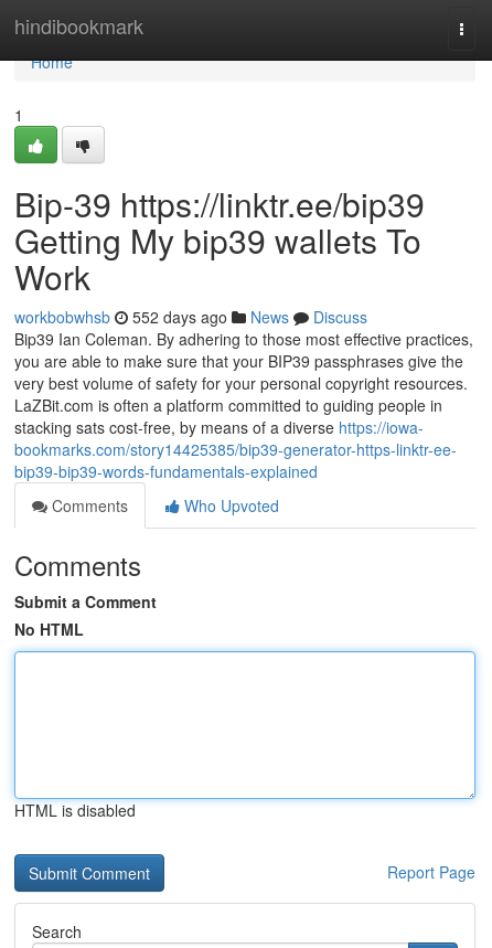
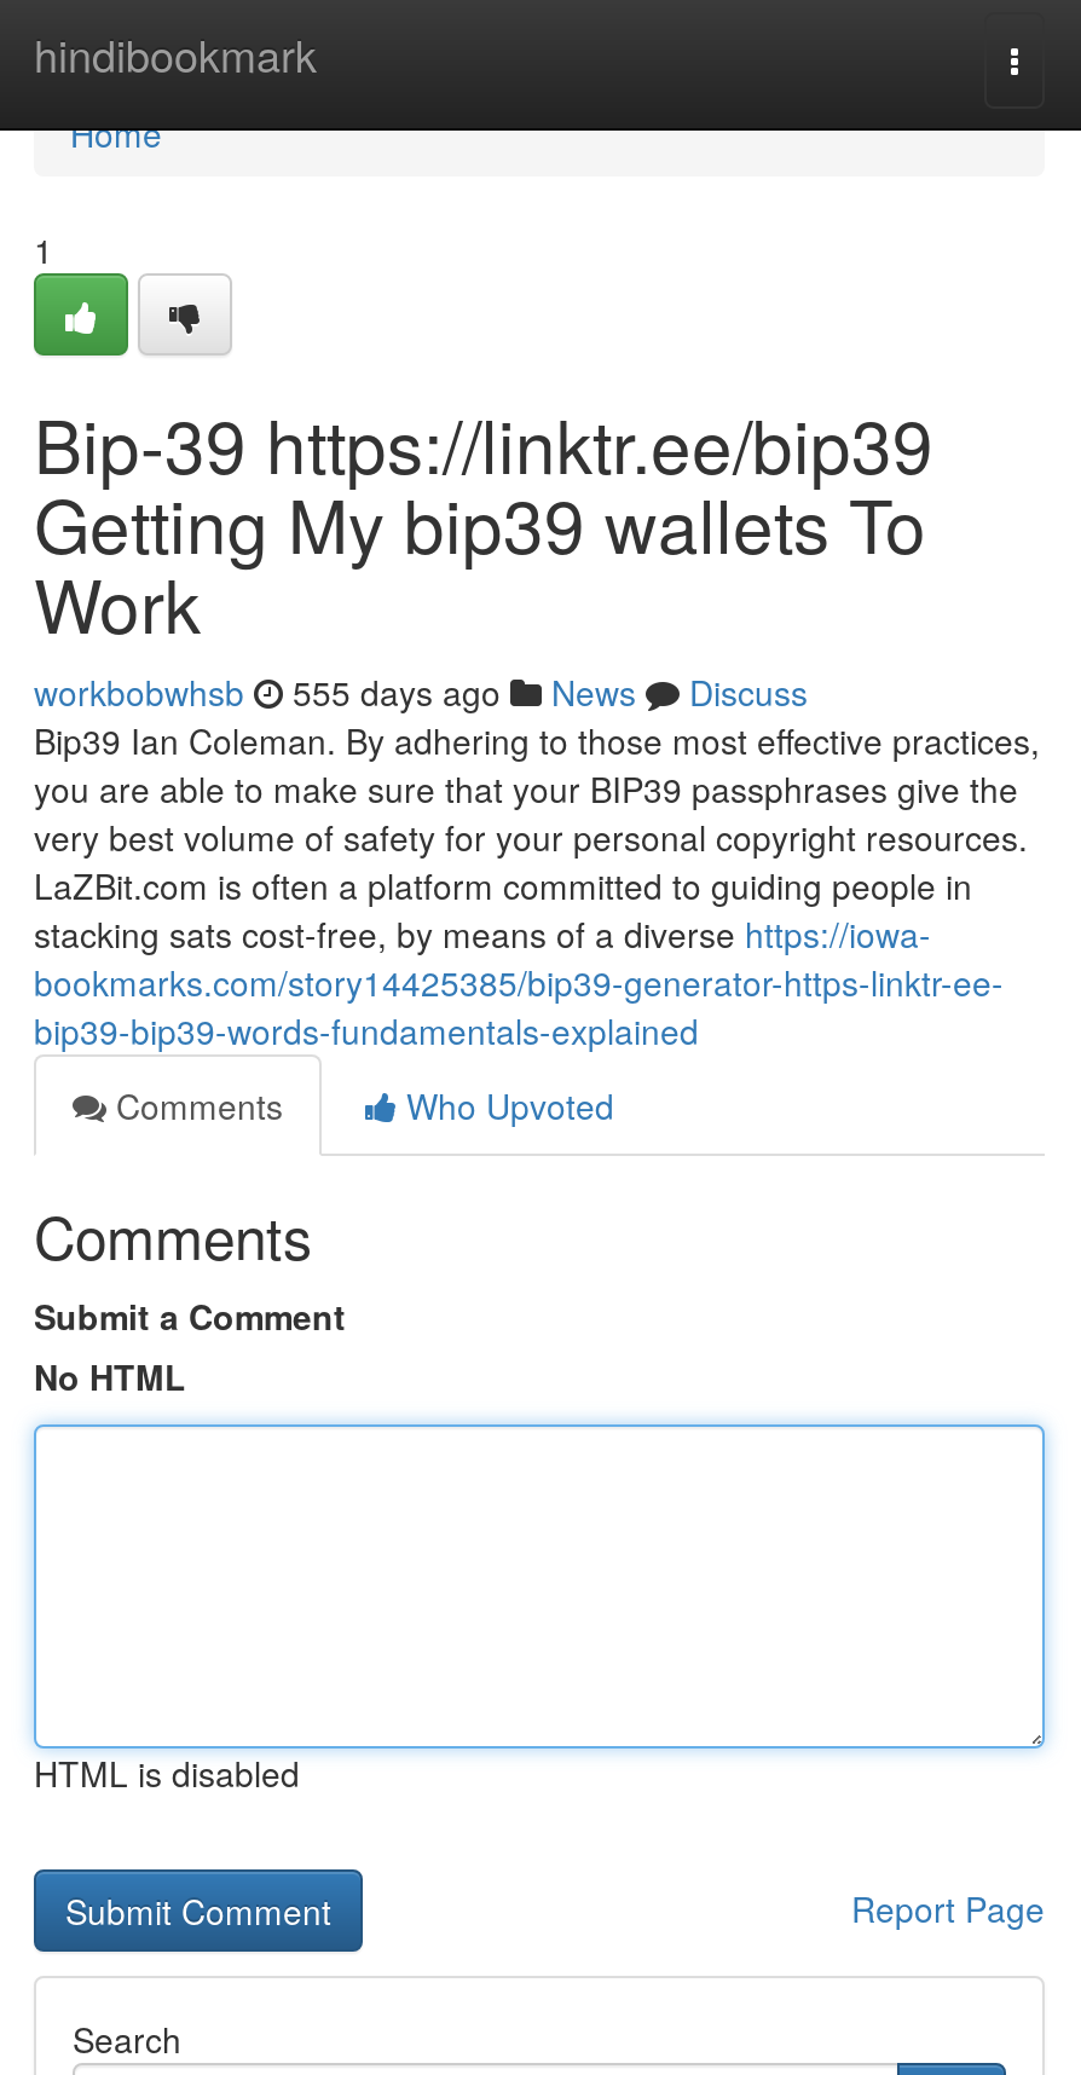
[14,306,367,328] workbobwhsb 552 days ago News Discuss -> [34,667,808,716] workbobwhsb 555 days ago News Discuss

